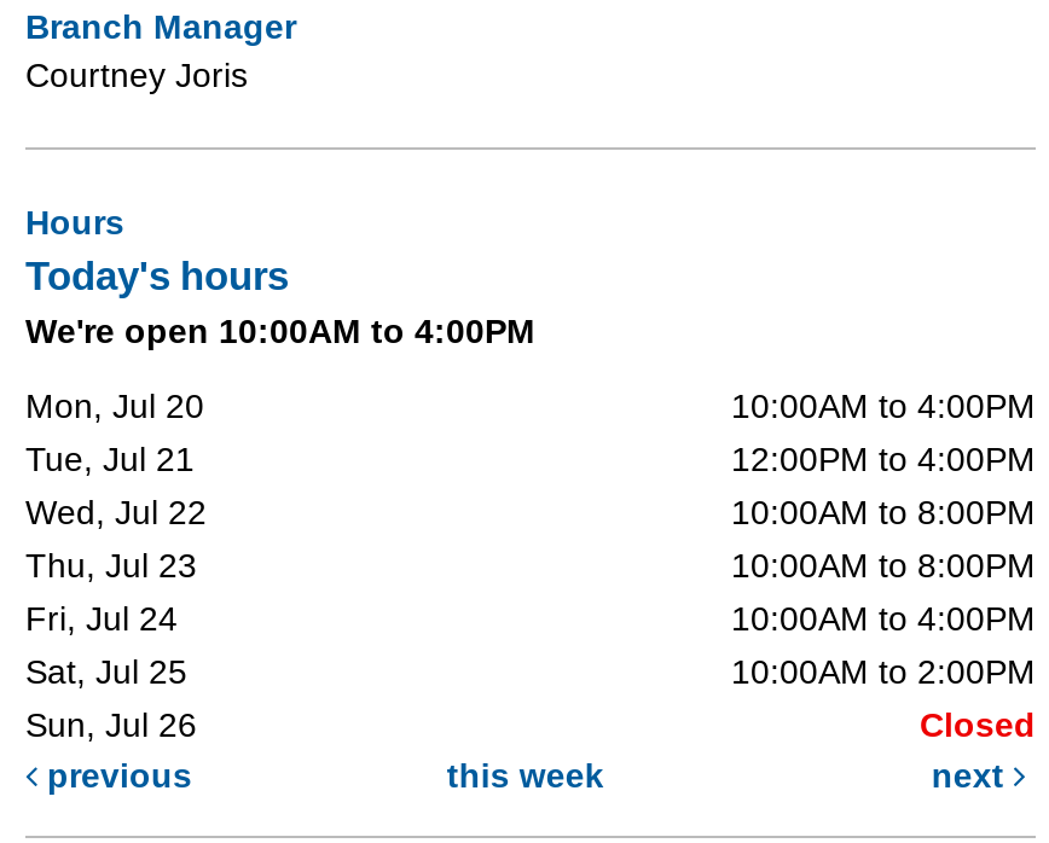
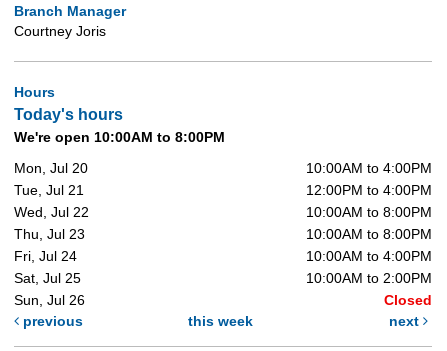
[25,312,535,350] We're open 10:00AM to 4:00PM -> [14,129,225,145] We're open 10:00AM to 8:00PM

